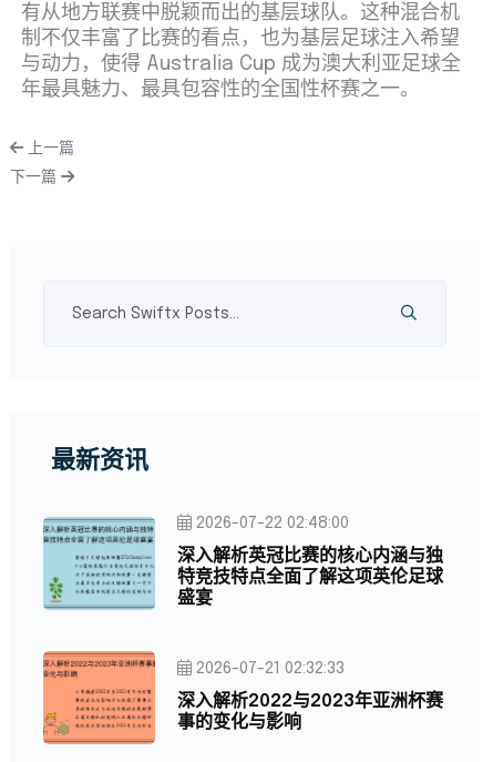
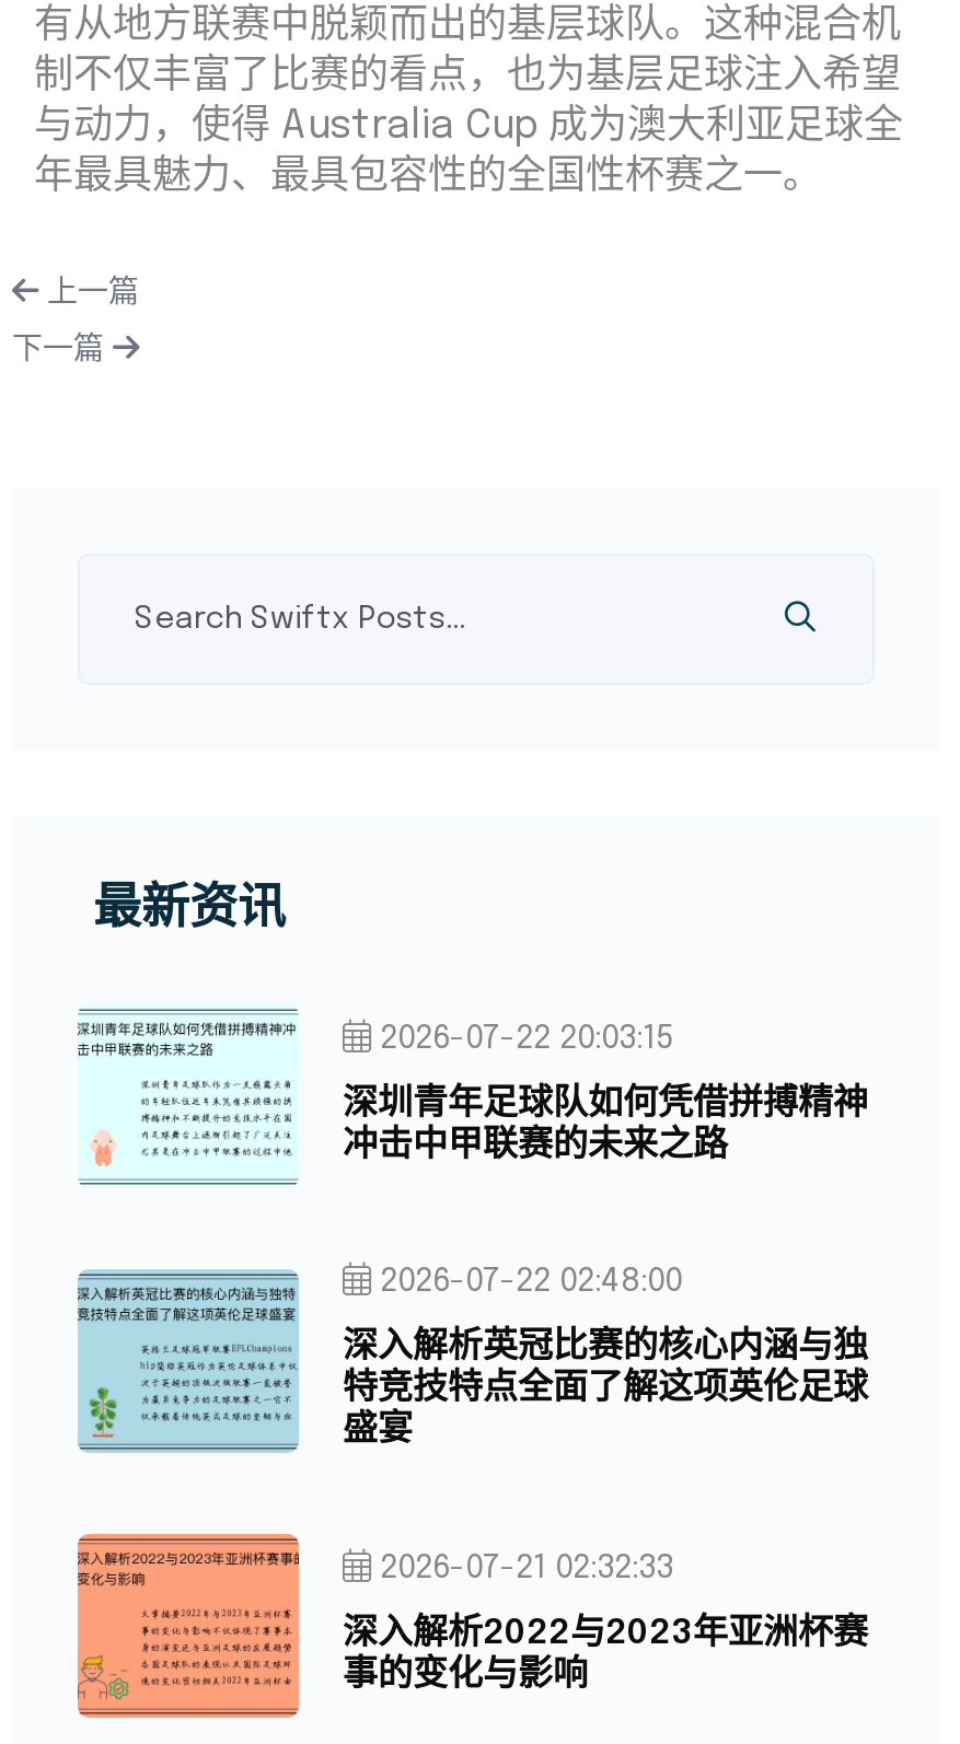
none -> [78,1004,868,1188] [image] | 2026-07-22 20:03:15 | 深圳青年足球队如何凭借拼搏精神 | 冲击中甲联赛的未来之路

